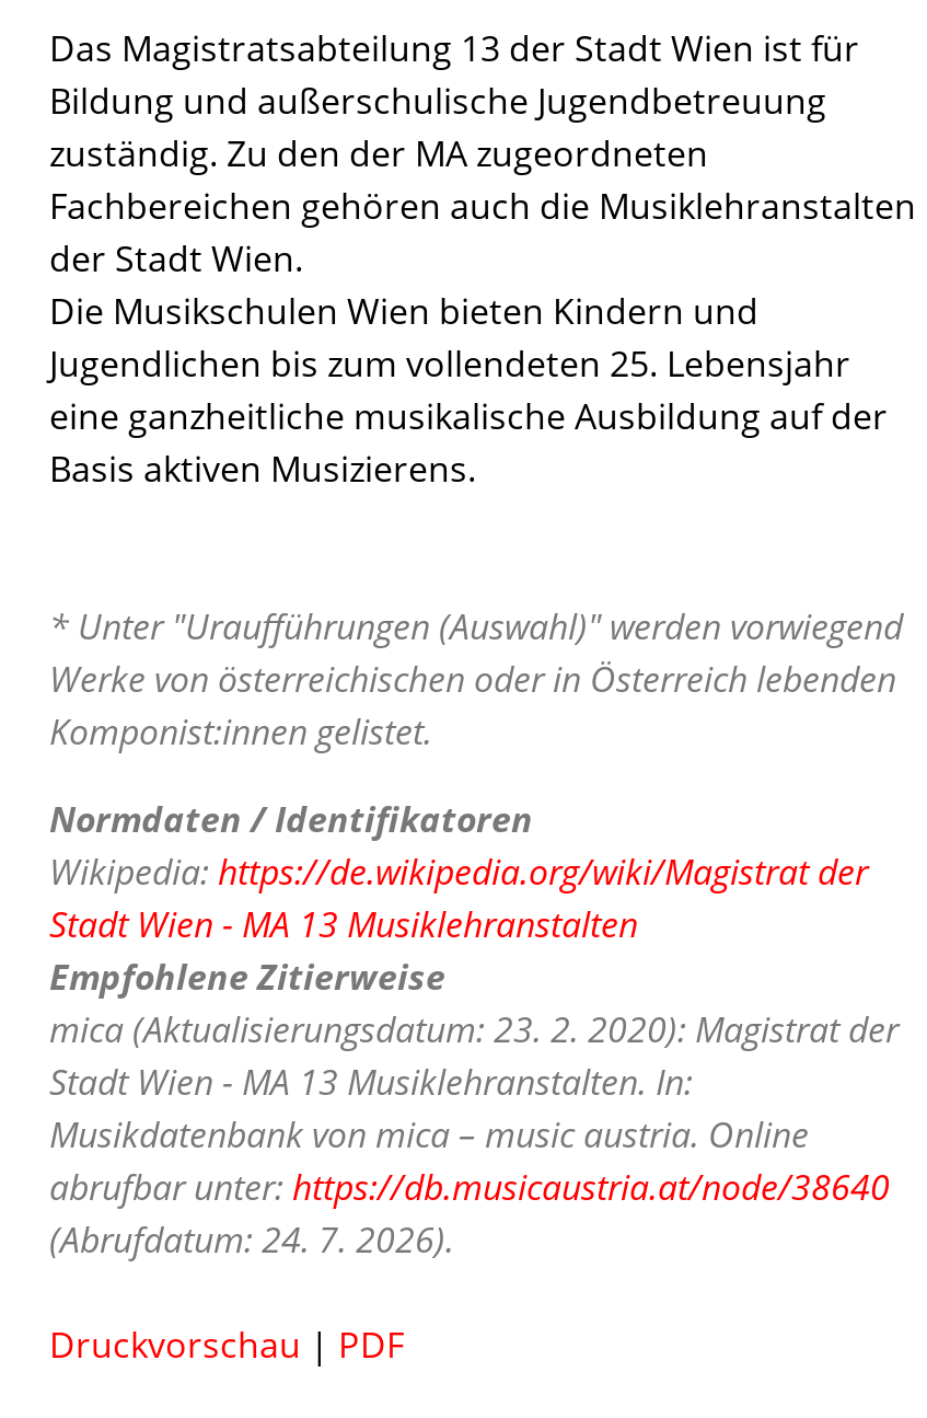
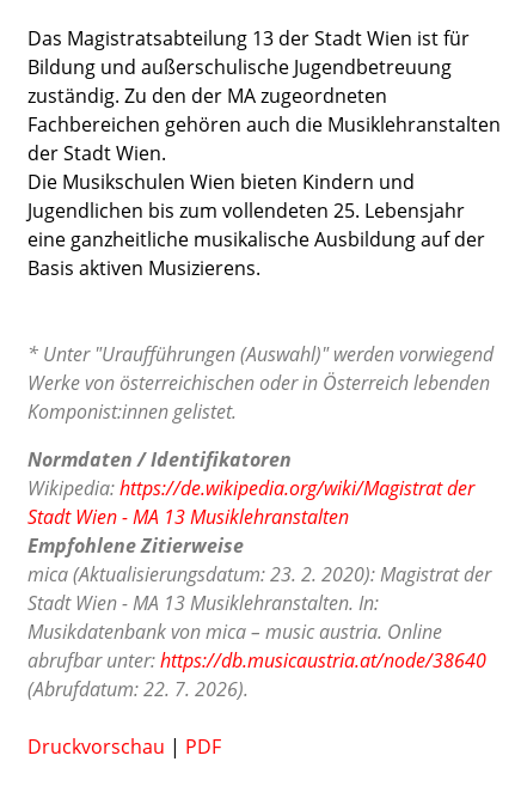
[49,1216,454,1264] (Abrufdatum: 24. 7. 2026). -> [27,676,249,703] (Abrufdatum: 22. 7. 2026).

